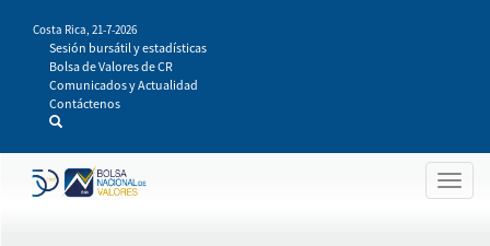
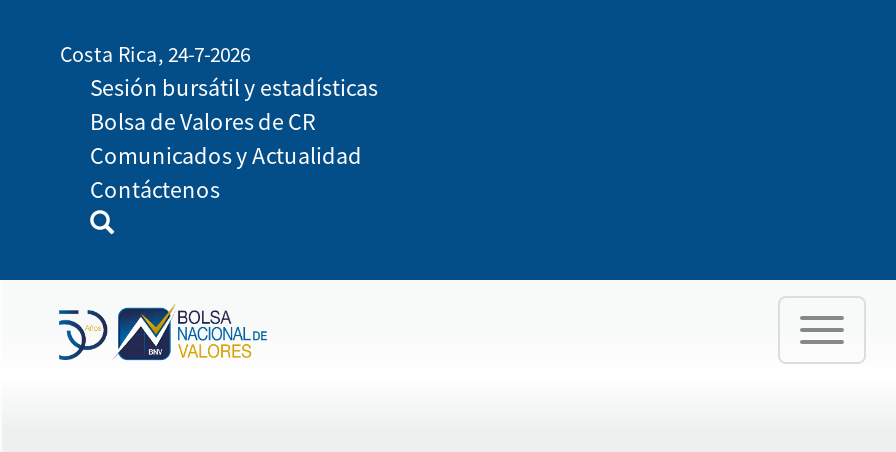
[33,22,137,37] Costa Rica, 21-7-2026 -> [60,40,250,68] Costa Rica, 24-7-2026

